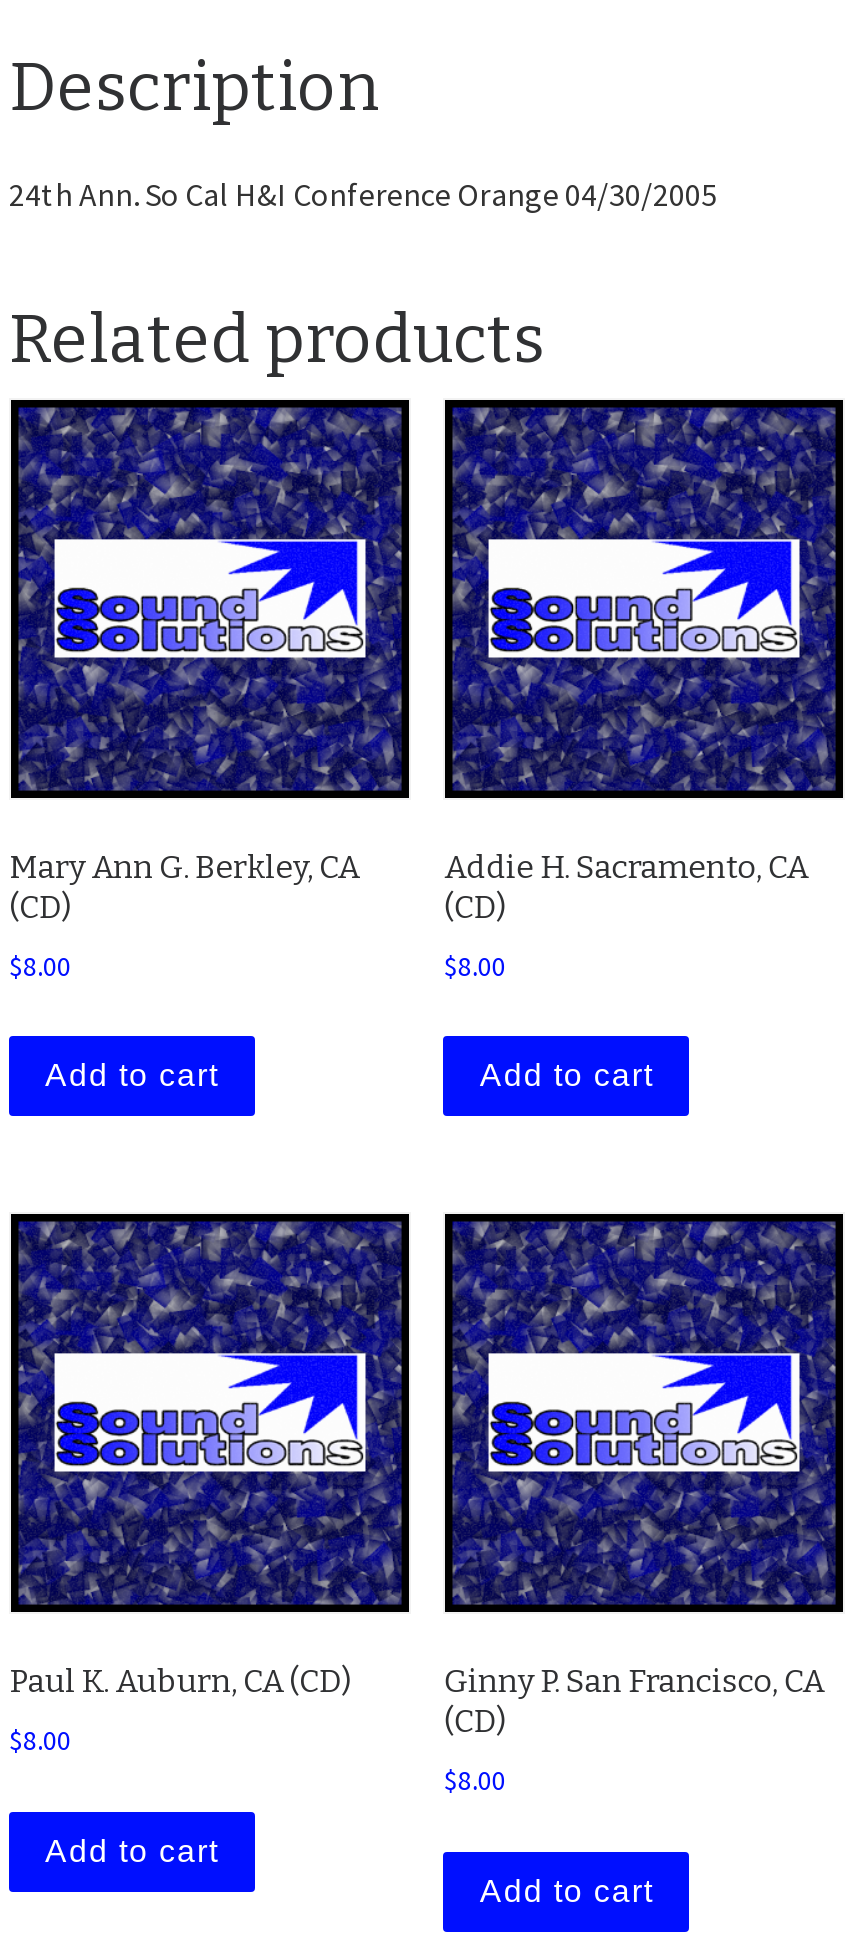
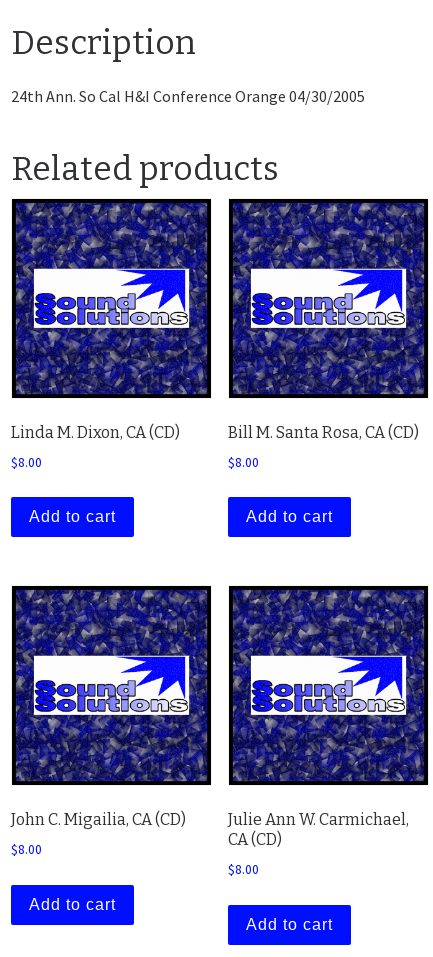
[9,847,359,925] Mary Ann G. Berkley, CA | (CD) -> [11,423,180,442] Linda M. Dixon, CA (CD)
[444,847,808,925] Addie H. Sacramento, CA | (CD) -> [228,423,419,442] Bill M. Santa Rosa, CA (CD)
[9,1662,351,1700] Paul K. Auburn, CA (CD) -> [11,810,186,829] John C. Migailia, CA (CD)
[444,1662,824,1740] Ginny P. San Francisco, CA | (CD) -> [228,810,409,849] Julie Ann W. Carmichael, | CA (CD)

